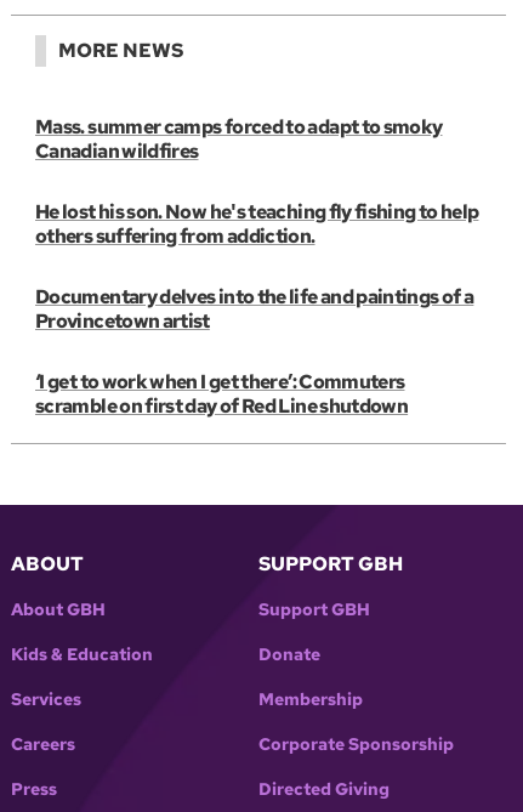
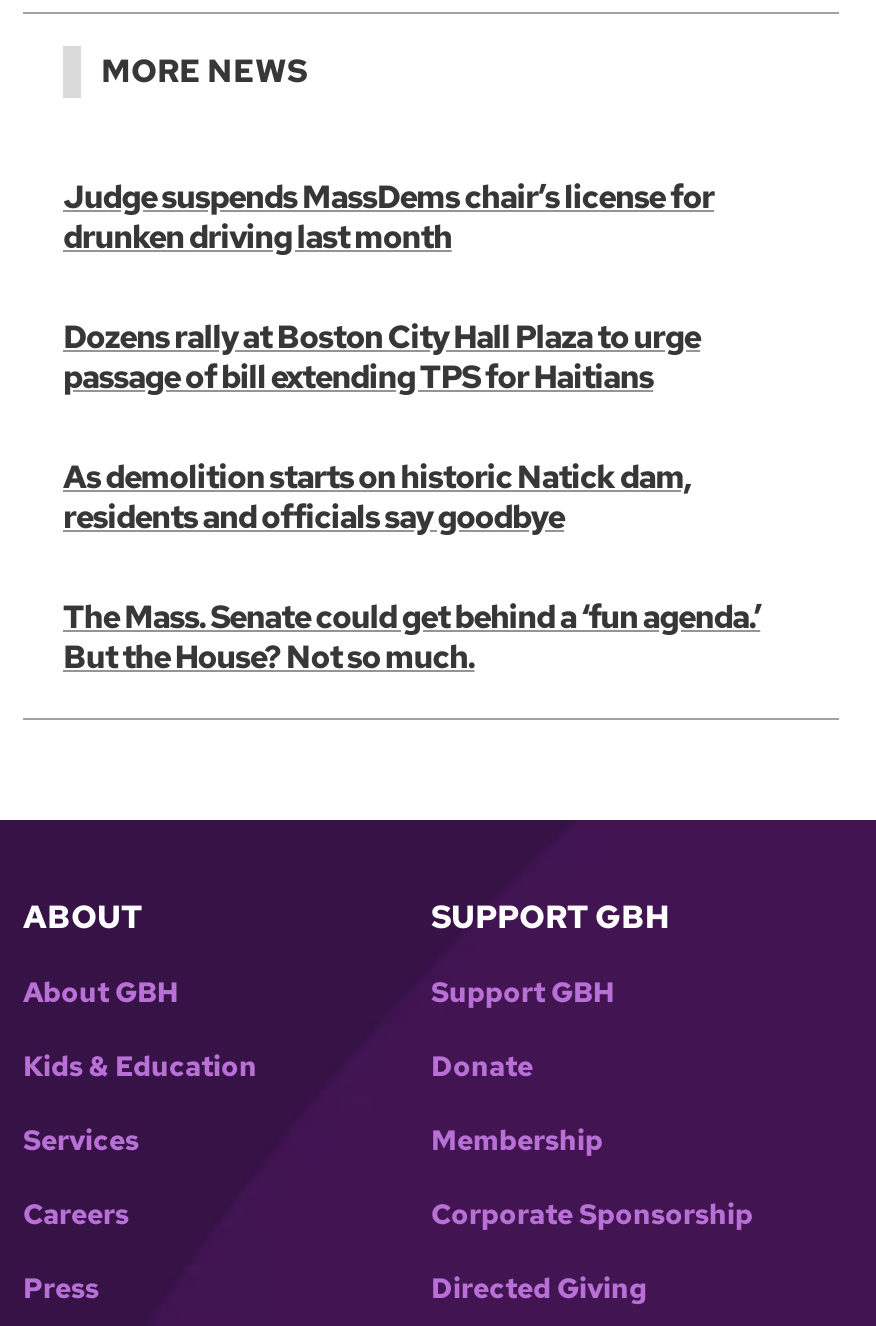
[35,114,442,164] Mass. summer camps forced to adapt to smoky | Canadian wildfires -> [63,177,714,259] Judge suspends MassDems chair’s license for | drunken driving last month
[35,199,479,249] He lost his son. Now he's teaching fly fishing to help | others suffering from addiction. -> [63,317,700,399] Dozens rally at Boston City Hall Plaza to urge | passage of bill extending TPS for Haitians
[35,284,474,334] Documentary delves into the life and paintings of a | Provincetown artist -> [63,457,691,539] As demolition starts on historic Natick dam, | residents and officials say goodbye
[35,369,408,419] ‘I get to work when I get there’: Commuters | scramble on first day of Red Line shutdown -> [63,597,760,679] The Mass. Senate could get behind a ‘fun agenda.’ | But the House? Not so much.

